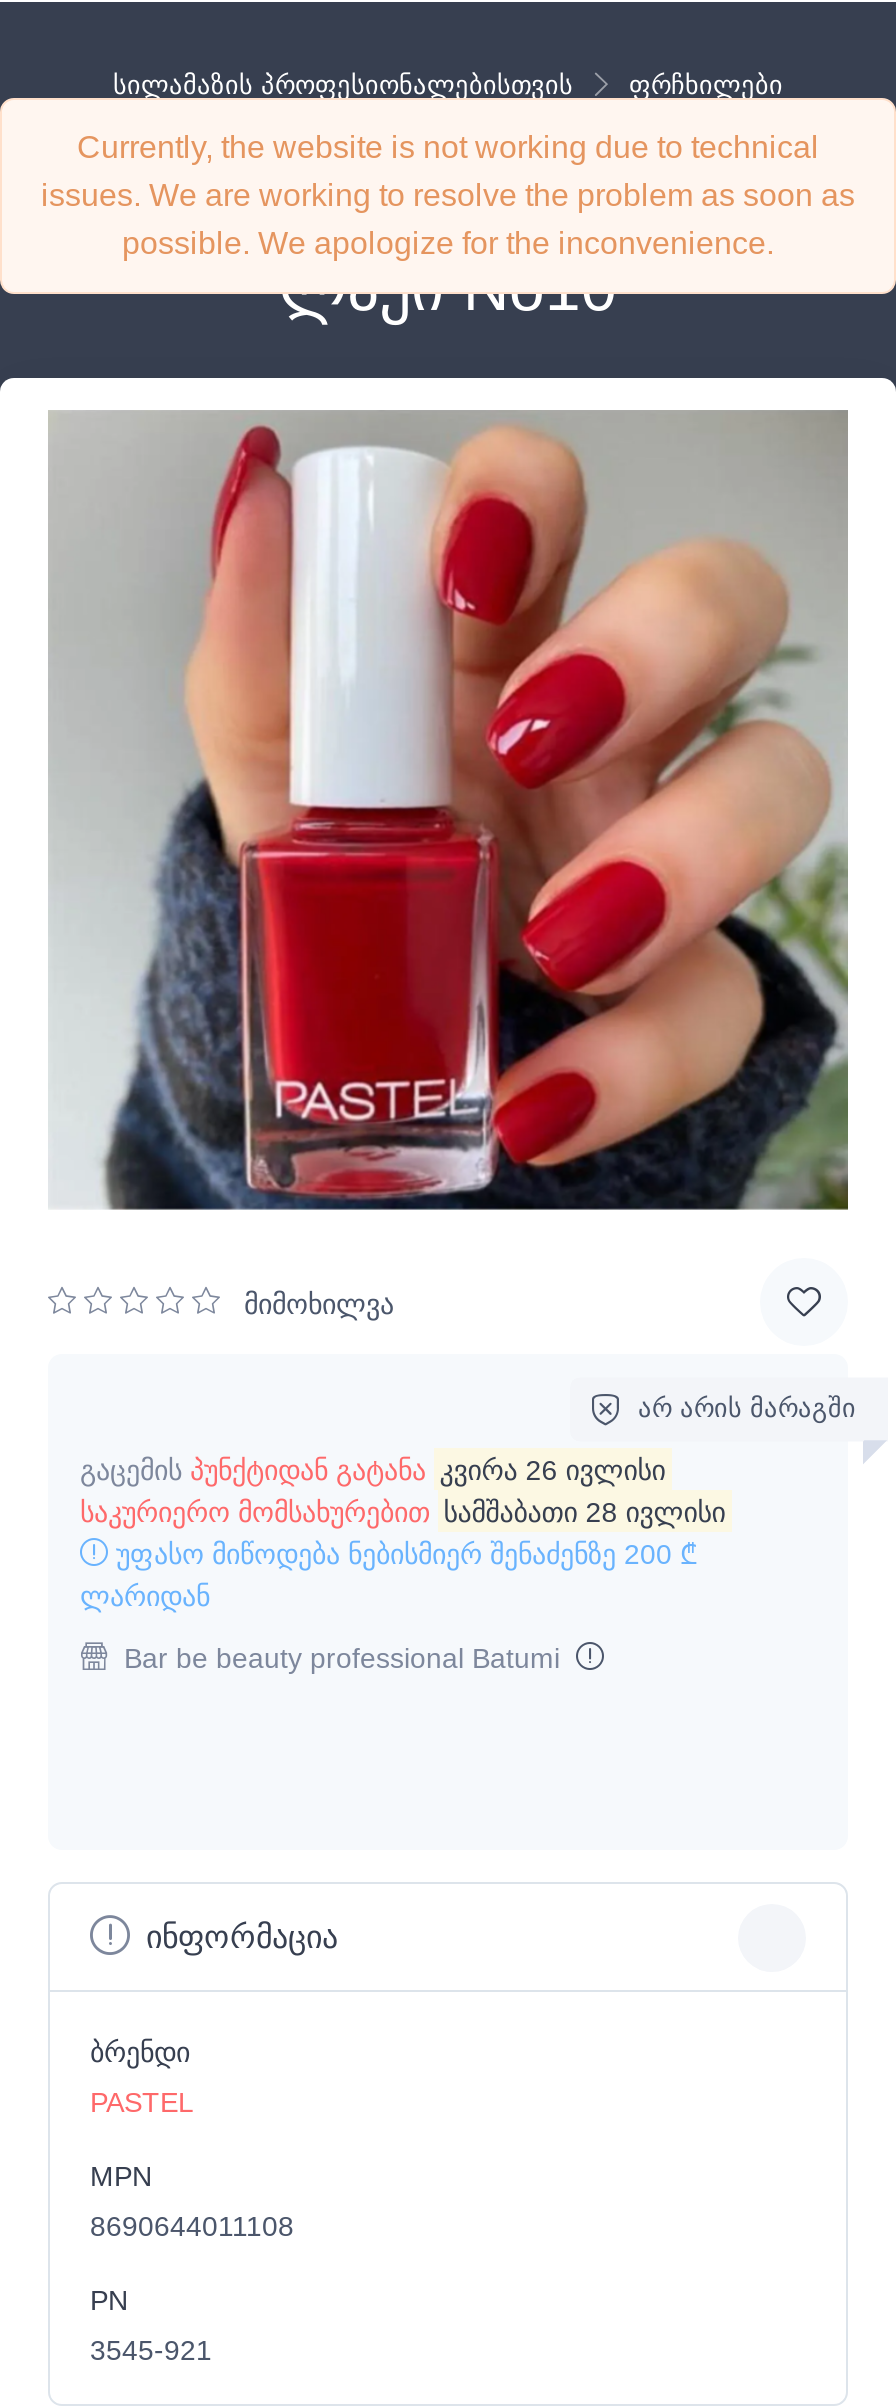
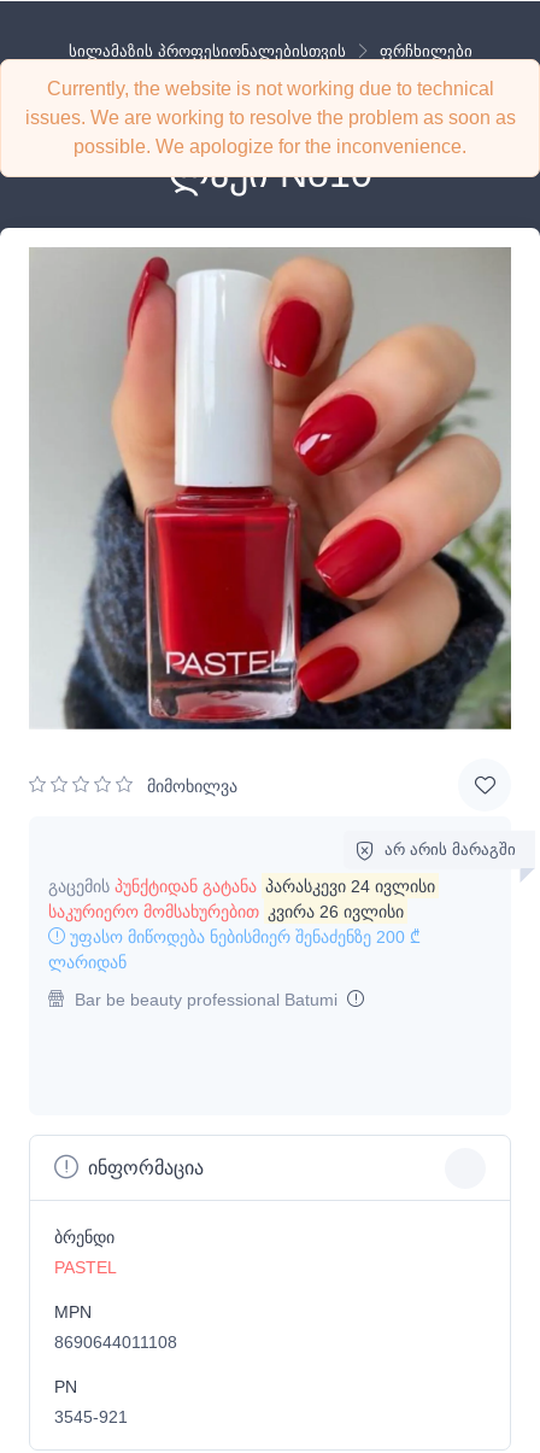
[80,1453,666,1485] გაცემის პუნქტიდან გატანა კვირა 26 ივლისი -> [48,876,435,895] გაცემის პუნქტიდან გატანა პარასკევი 24 ივლისი
[80,1495,726,1527] საკურიერო მომსახურებით სამშაბათი 28 ივლისი -> [48,901,404,921] საკურიერო მომსახურებით კვირა 26 ივლისი

